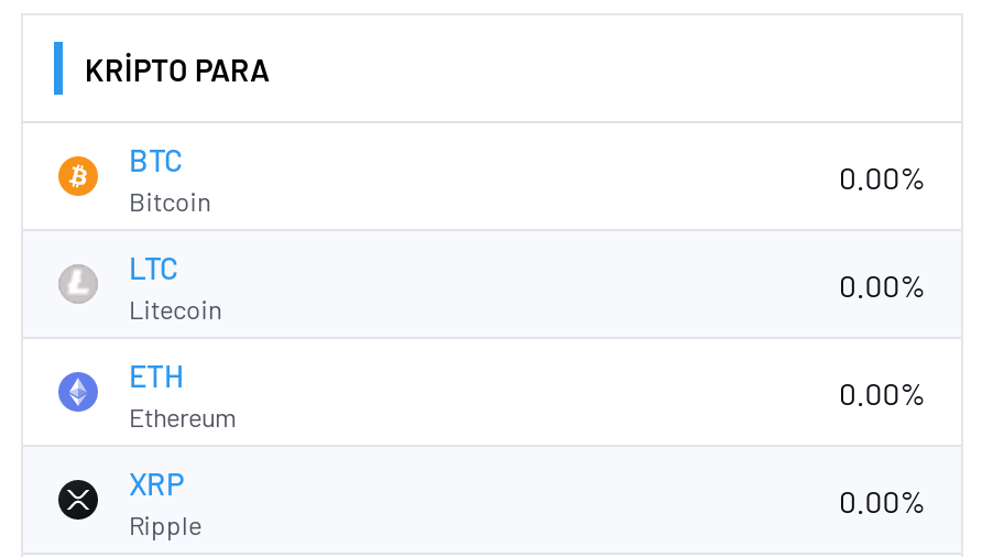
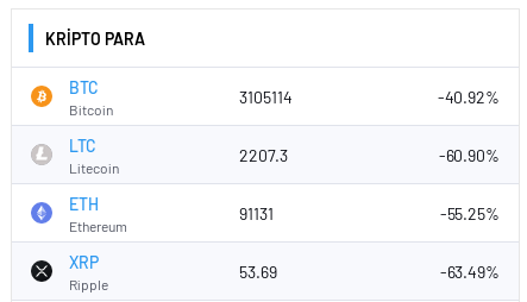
[839,157,926,195] 0.00% -> [239,86,500,106] 3105114 | -40.92%
[839,265,926,303] 0.00% -> [239,144,500,165] 2207.3 | -60.90%
[839,373,926,411] 0.00% -> [239,203,500,223] 91131 | -55.25%
[839,481,926,518] 0.00% -> [239,261,500,281] 53.69 | -63.49%

